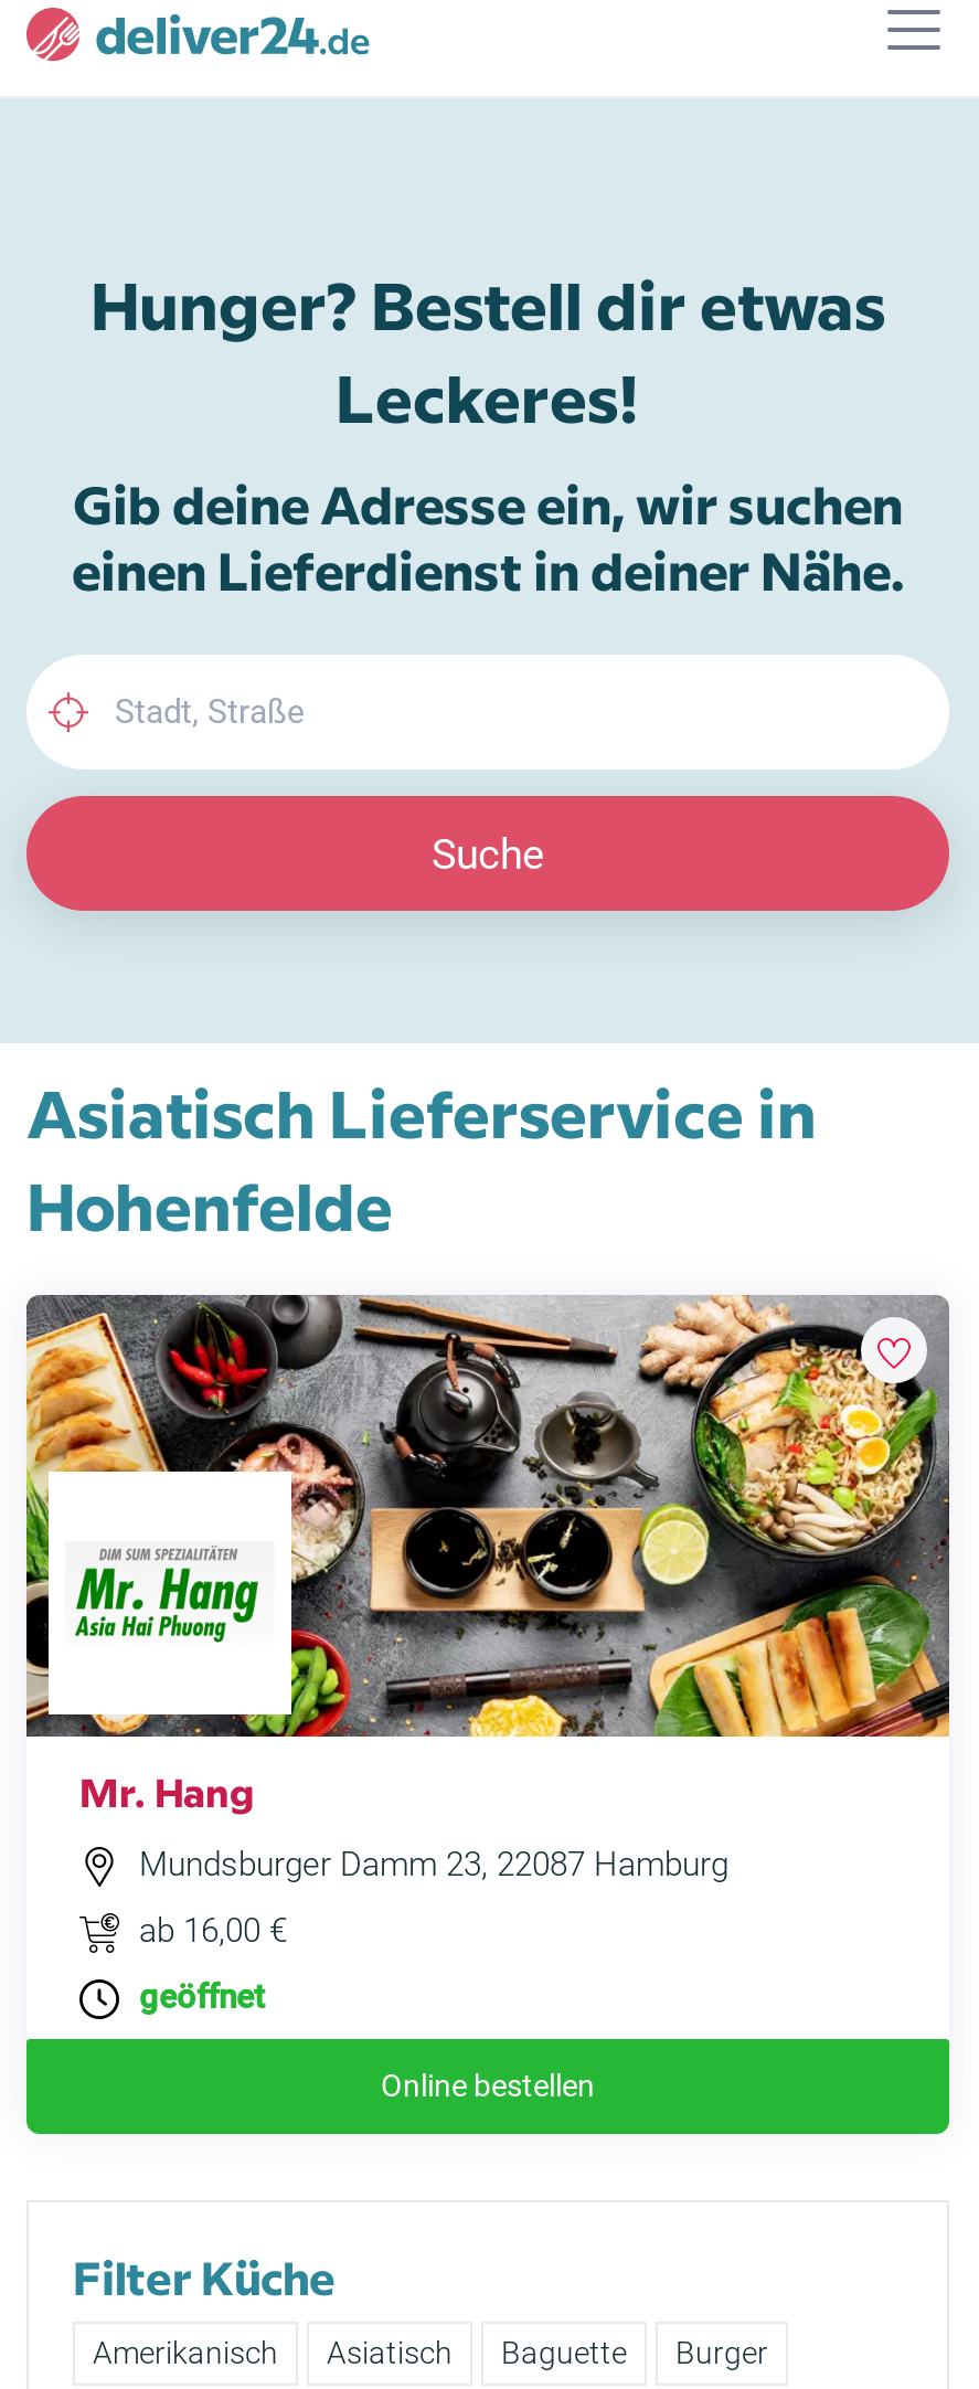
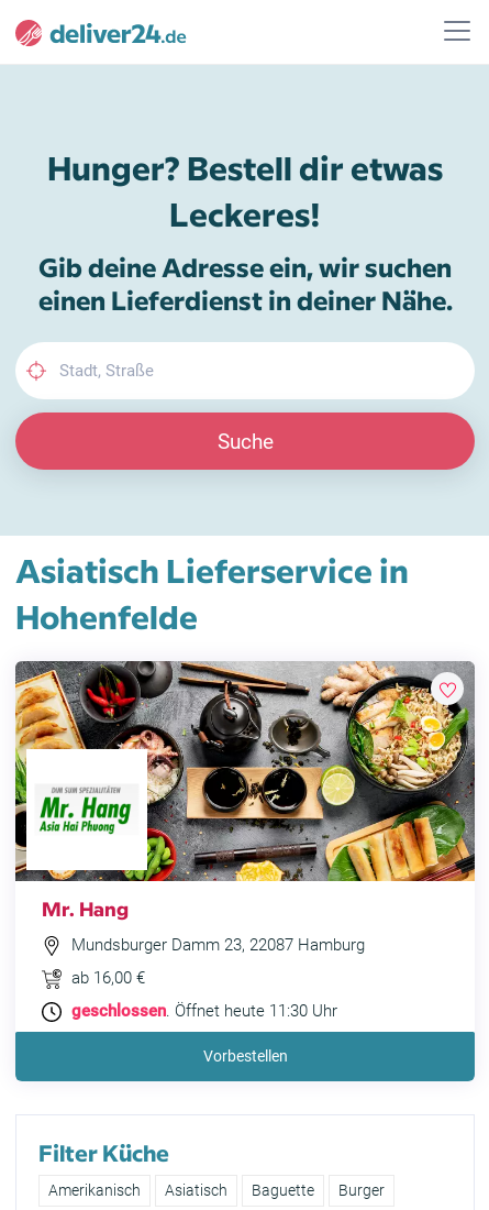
[139,1977,265,2017] geöffnet -> [71,1001,337,1021] geschlossen. Öffnet heute 11:30 Uhr
[381,2068,595,2103] Online bestellen -> [203,1047,287,1065] Vorbestellen

